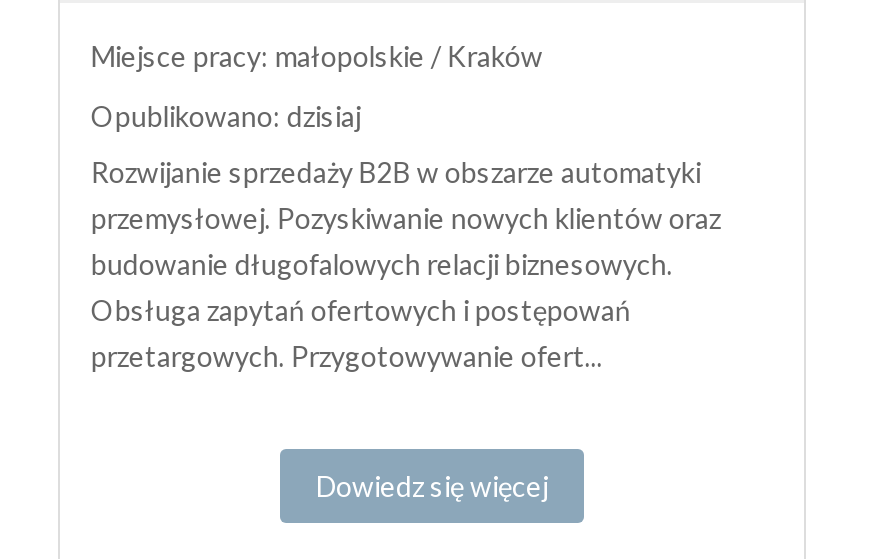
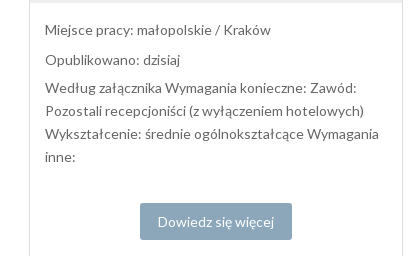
[91,156,721,374] Rozwijanie sprzedaży B2B w obszarze automatyki | przemysłowej. Pozyskiwanie nowych klientów oraz | budowanie długofalowych relacji biznesowych. | Obsługa zapytań ofertowych i postępowań | przetargowych. Przygotowywanie ofert... -> [45,79,379,165] Według załącznika Wymagania konieczne: Zawód: | Pozostali recepcjoniści (z wyłączeniem hotelowych) | Wykształcenie: średnie ogólnokształcące Wymagania | inne:

